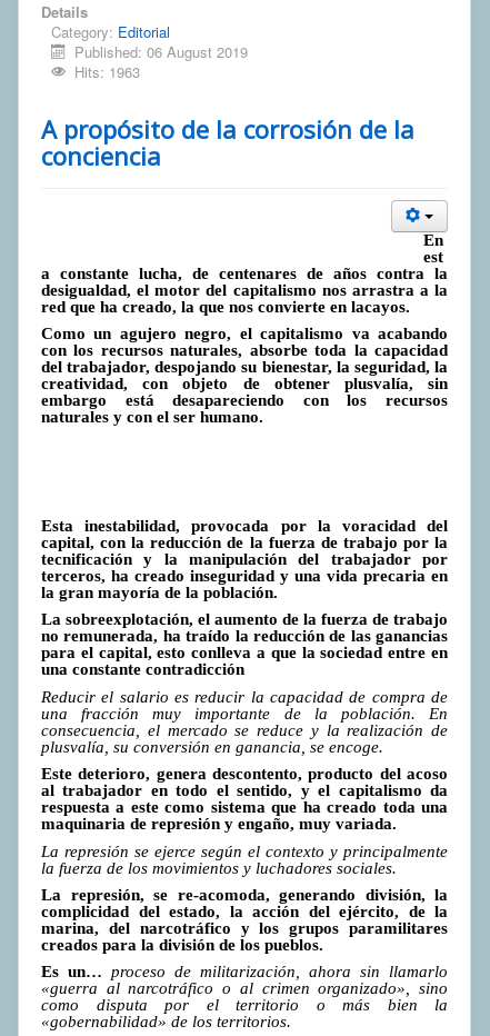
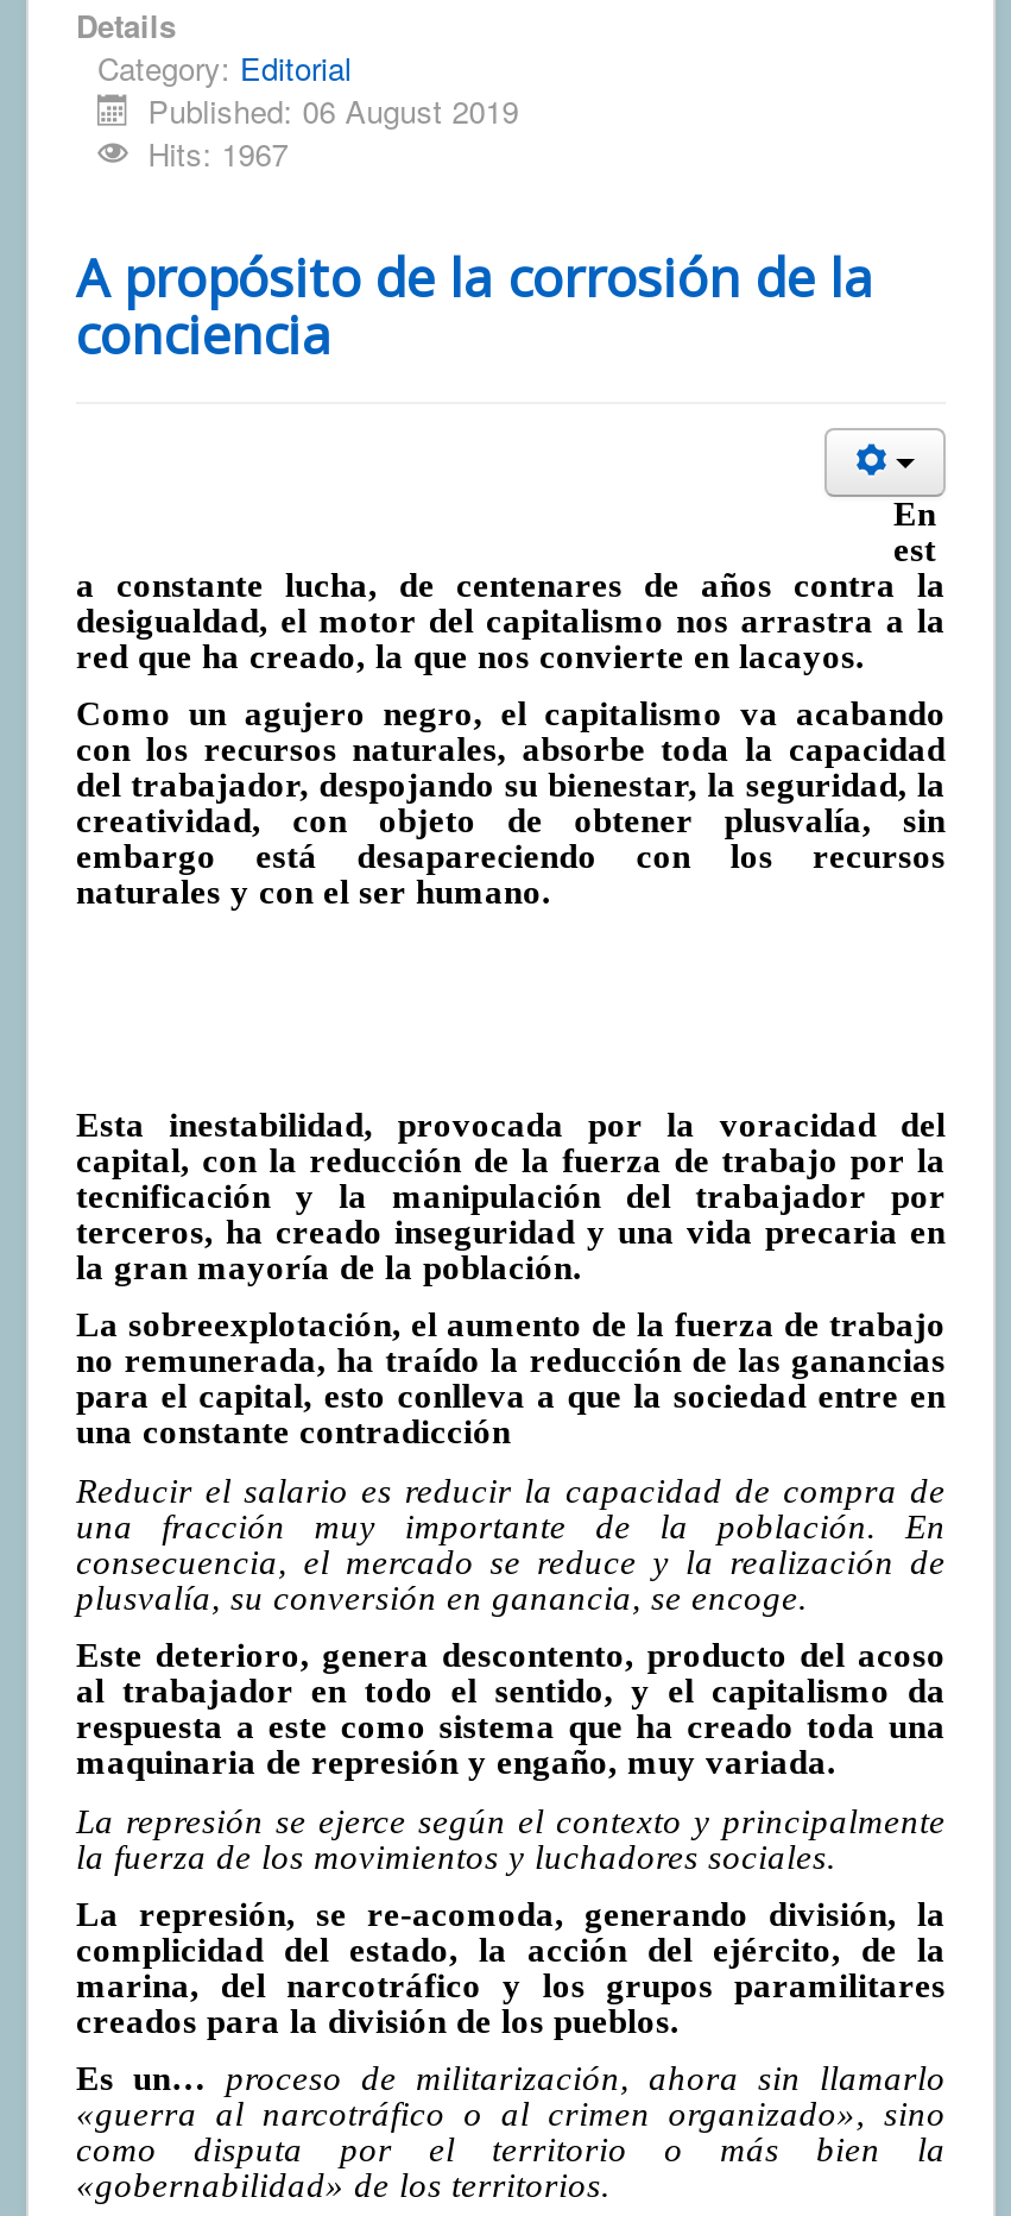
[75,61,140,82] Hits: 1963 -> [148,130,288,175] Hits: 1967

